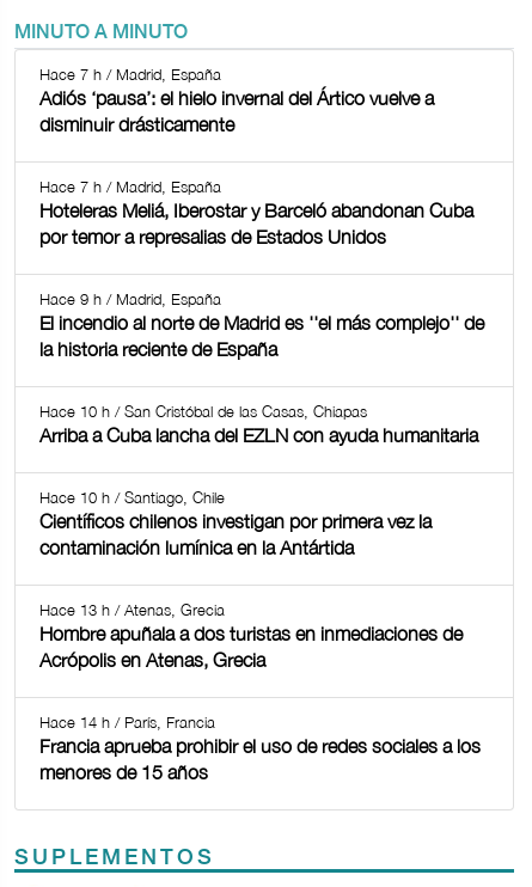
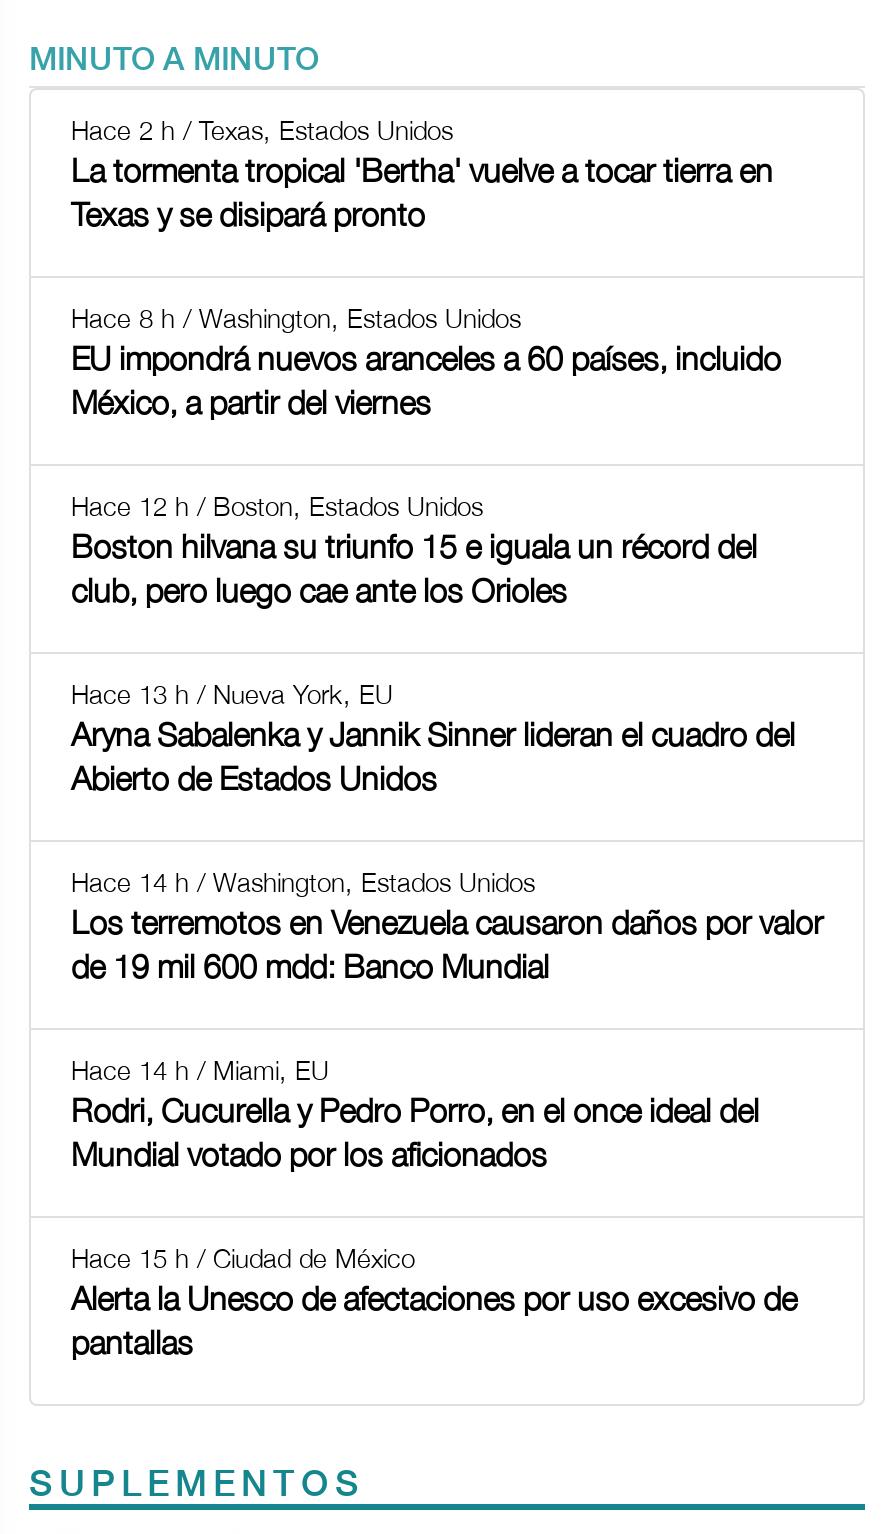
[39,66,434,135] Hace 7 h / Madrid, España | Adiós ‘pausa’: el hielo invernal del Ártico vuelve a | disminuir drásticamente -> [71,116,773,232] Hace 2 h / Texas, Estados Unidos | La tormenta tropical 'Bertha' vuelve a tocar tierra en | Texas y se disipará pronto
[39,178,473,248] Hace 7 h / Madrid, España | Hoteleras Meliá, Iberostar y Barceló abandonan Cuba | por temor a represalias de Estados Unidos -> [71,304,781,420] Hace 8 h / Washington, Estados Unidos | EU impondrá nuevos aranceles a 60 países, incluido | México, a partir del viernes
[39,291,484,360] Hace 9 h / Madrid, España | El incendio al norte de Madrid es ''el más complejo'' de | la historia reciente de España -> [71,492,757,608] Hace 12 h / Boston, Estados Unidos | Boston hilvana su triunfo 15 e iguala un récord del | club, pero luego cae ante los Orioles
[39,403,478,446] Hace 10 h / San Cristóbal de las Casas, Chiapas | Arriba a Cuba lancha del EZLN con ayuda humanitaria -> [71,680,795,796] Hace 13 h / Nueva York, EU | Aryna Sabalenka y Jannik Sinner lideran el cuadro del | Abierto de Estados Unidos
[39,489,432,558] Hace 10 h / Santiago, Chile | Científicos chilenos investigan por primera vez la | contaminación lumínica en la Antártida -> [71,868,823,984] Hace 14 h / Washington, Estados Unidos | Los terremotos en Venezuela causaron daños por valor | de 19 mil 600 mdd: Banco Mundial
[39,602,463,671] Hace 13 h / Atenas, Grecia | Hombre apuñala a dos turistas en inmediaciones de | Acrópolis en Atenas, Grecia -> [71,1056,759,1172] Hace 14 h / Miami, EU | Rodri, Cucurella y Pedro Porro, en el once ideal del | Mundial votado por los aficionados
[39,714,481,783] Hace 14 h / París, Francia | Francia aprueba prohibir el uso de redes sociales a los | menores de 15 años -> [71,1244,797,1360] Hace 15 h / Ciudad de México | Alerta la Unesco de afectaciones por uso excesivo de | pantallas

